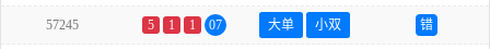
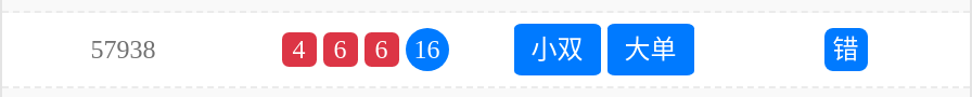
[46,17,222,33] 57245 | 5 | 1 | 1 | 07 -> [91,34,583,65] 57938 | 4 | 6 | 6 | 16 | 小双
[315,17,341,33] 小双 -> none

